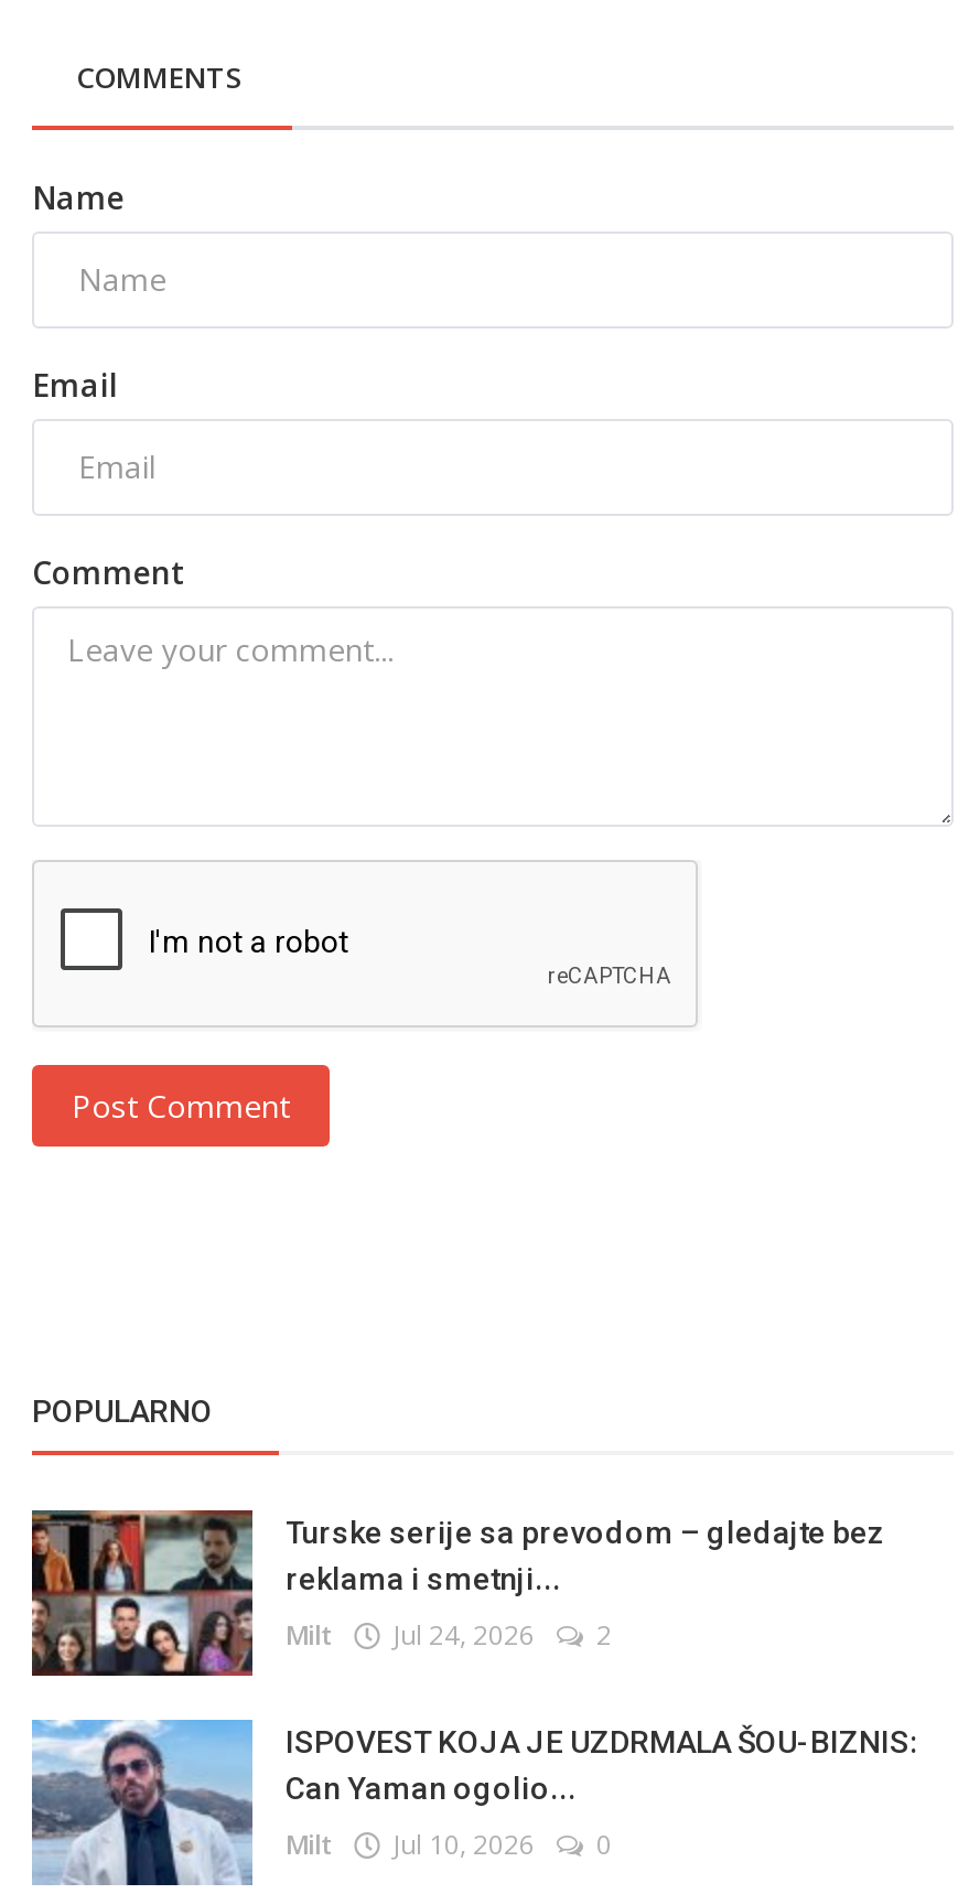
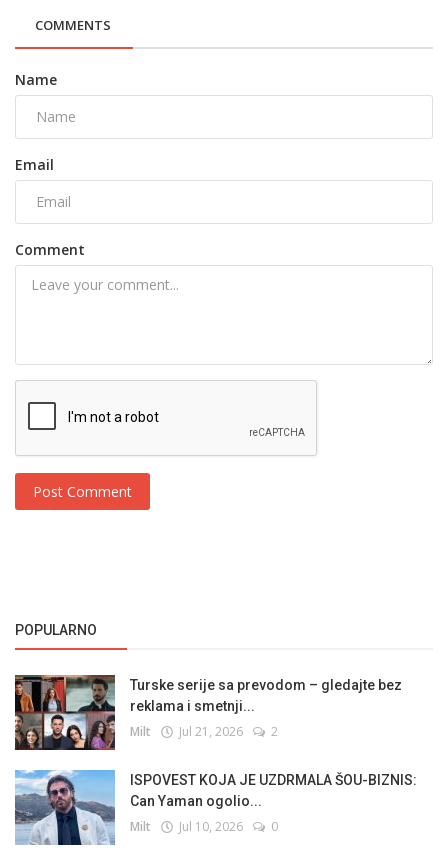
[286,1616,612,1653] Milt Jul 24, 2026 2 -> [130,723,278,740] Milt Jul 21, 2026 2

